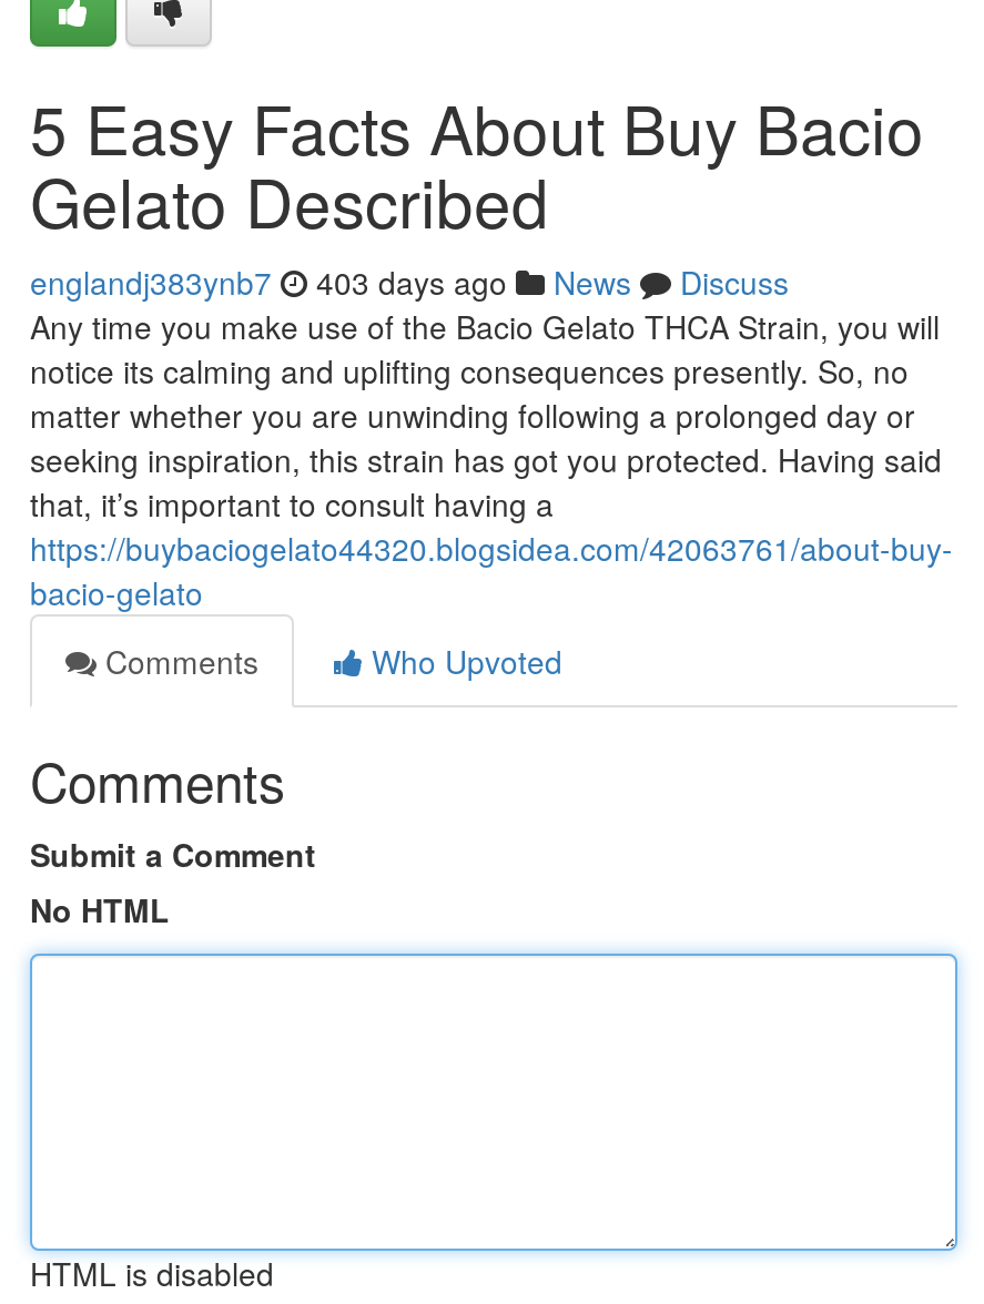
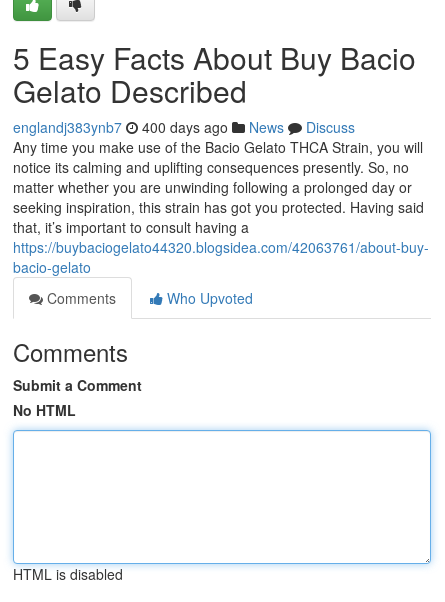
[30,259,789,304] englandj383ynb7 403 days ago News Discuss -> [13,117,355,137] englandj383ynb7 400 days ago News Discuss

